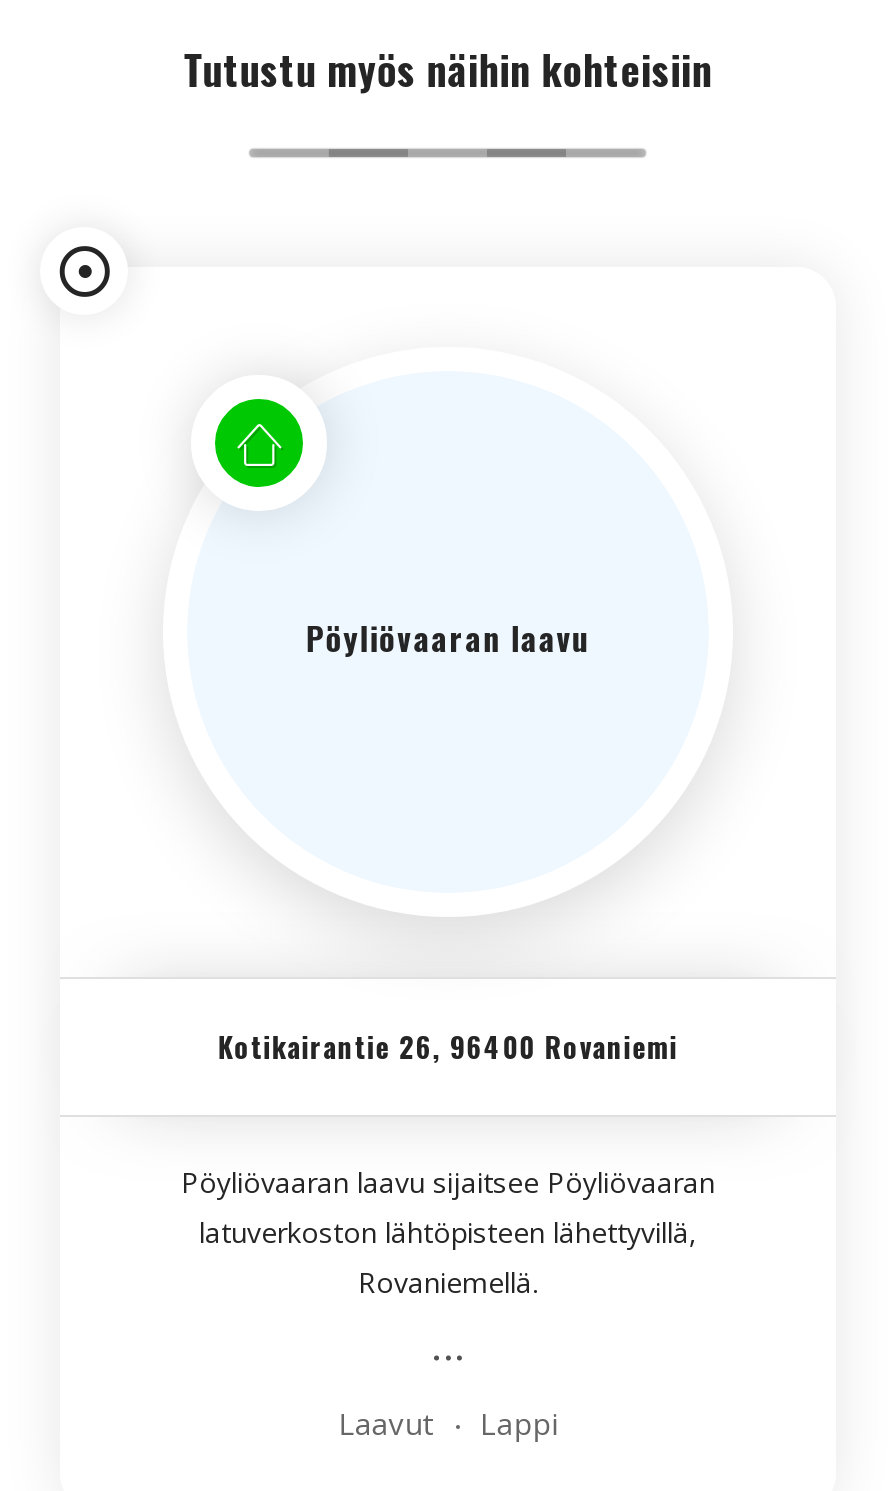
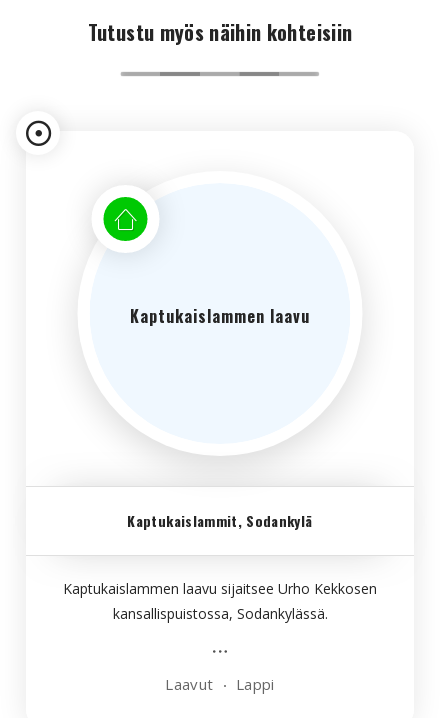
[306,613,590,661] Pöyliövaaran laavu -> [130,304,310,328] Kaptukaislammen laavu
[217,1025,679,1067] Kotikairantie 26, 96400 Rovaniemi -> [127,510,312,531] Kaptukaislammit, Sodankylä
[181,1163,715,1301] Pöyliövaaran laavu sijaitsee Pöyliövaaran | latuverkoston lähtöpisteen lähettyvillä, | Rovaniemellä. -> [63,579,377,623] Kaptukaislammen laavu sijaitsee Urho Kekkosen | kansallispuistossa, Sodankylässä.

